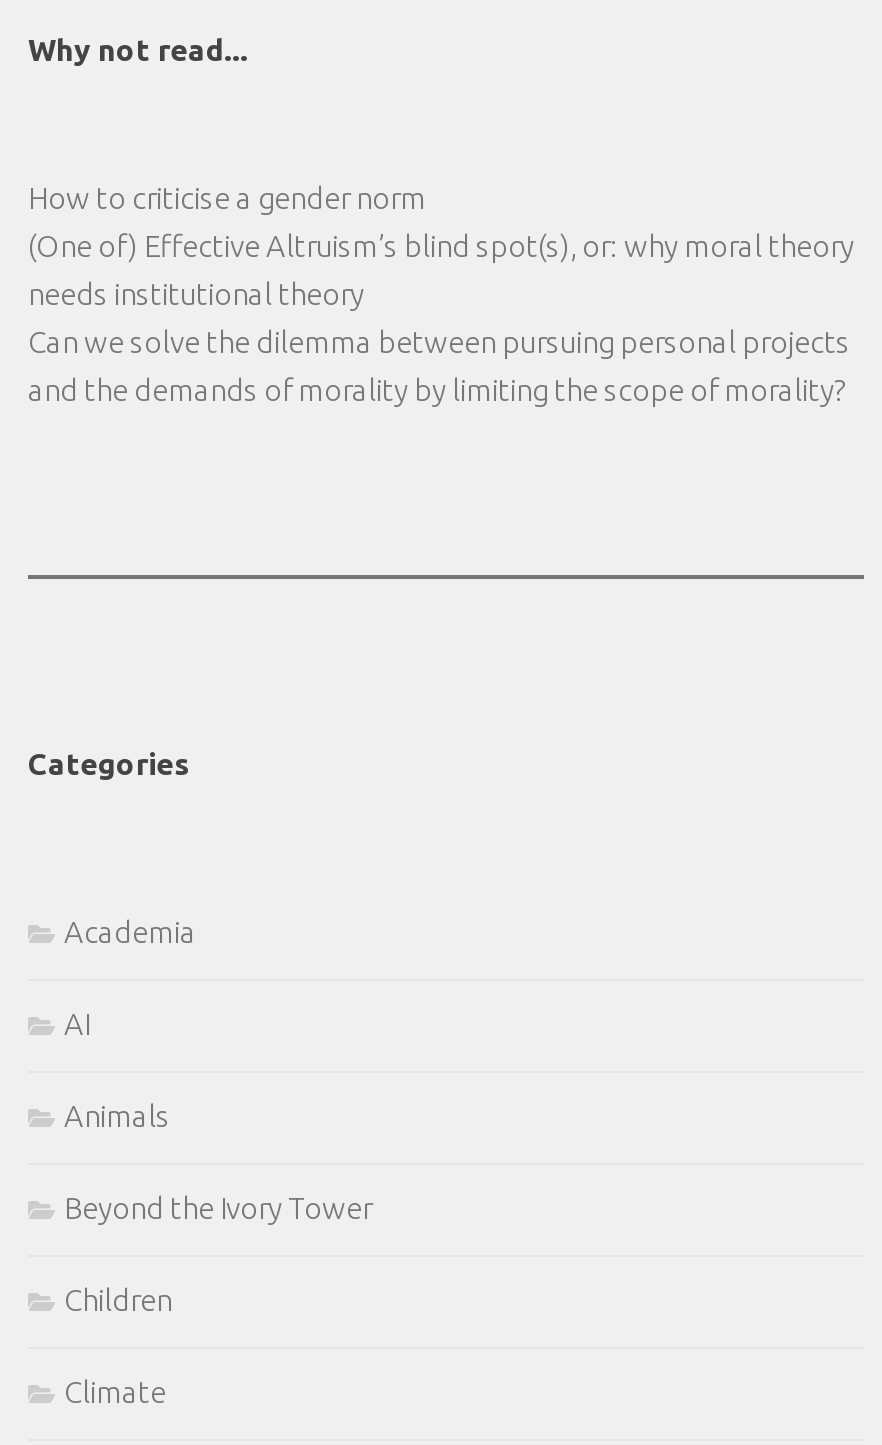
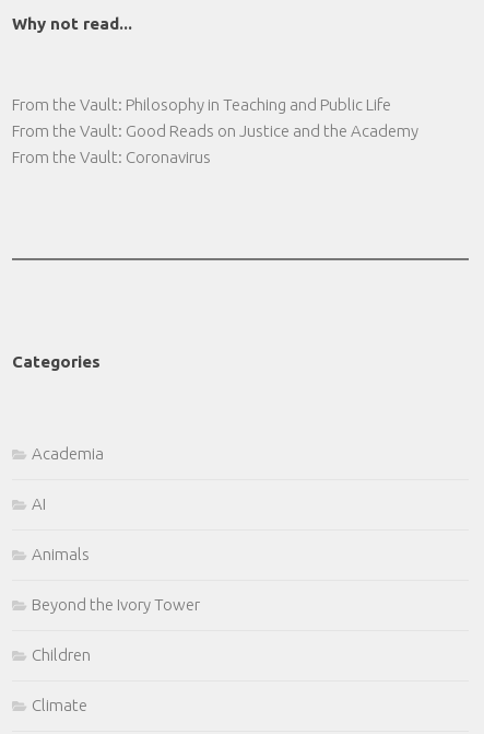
[28,182,854,408] How to criticise a gender norm | (One of) Effective Altruism’s blind spot(s), or: why moral theory | needs institutional theory | Can we solve the dilemma between pursuing personal projects | and the demands of morality by limiting the scope of morality? -> [12,95,418,167] From the Vault: Philosophy in Teaching and Public Life | From the Vault: Good Reads on Justice and the Academy | From the Vault: Coronavirus

